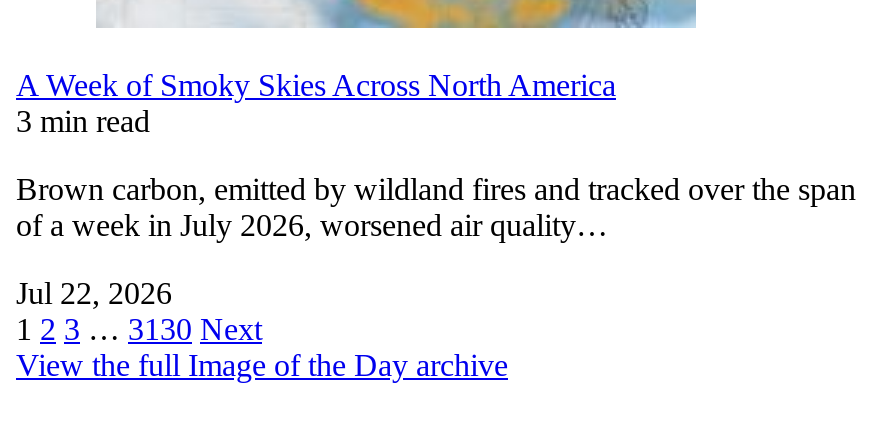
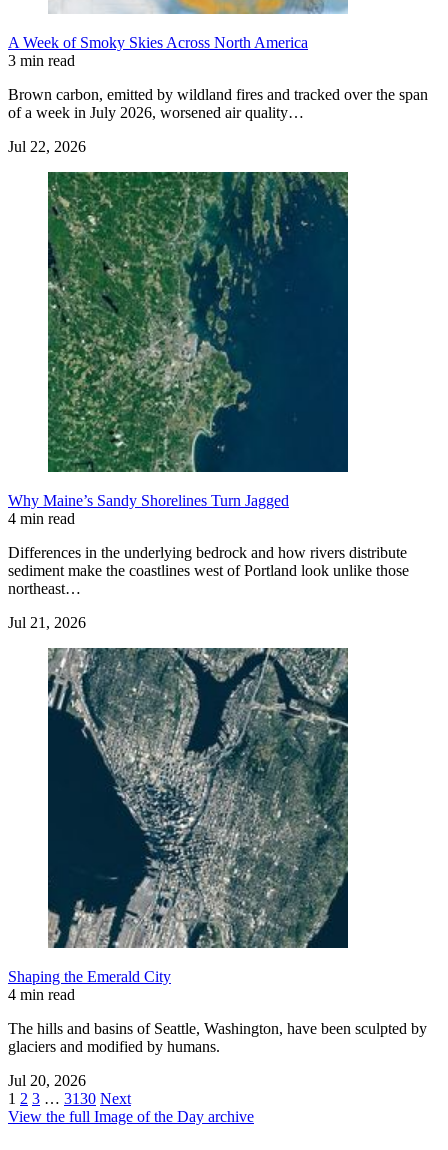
none -> [8,171,409,631] [image] | Why Maine’s Sandy Shorelines Turn Jagged | 4 min read | Differences in the underlying bedrock and how rivers distribute | sediment make the coastlines west of Portland look unlike those | northeast… | Jul 21, 2026
none -> [8,647,427,1089] [image] | Shaping the Emerald City | 4 min read | The hills and basins of Seattle, Washington, have been sculpted by | glaciers and modified by humans. | Jul 20, 2026

